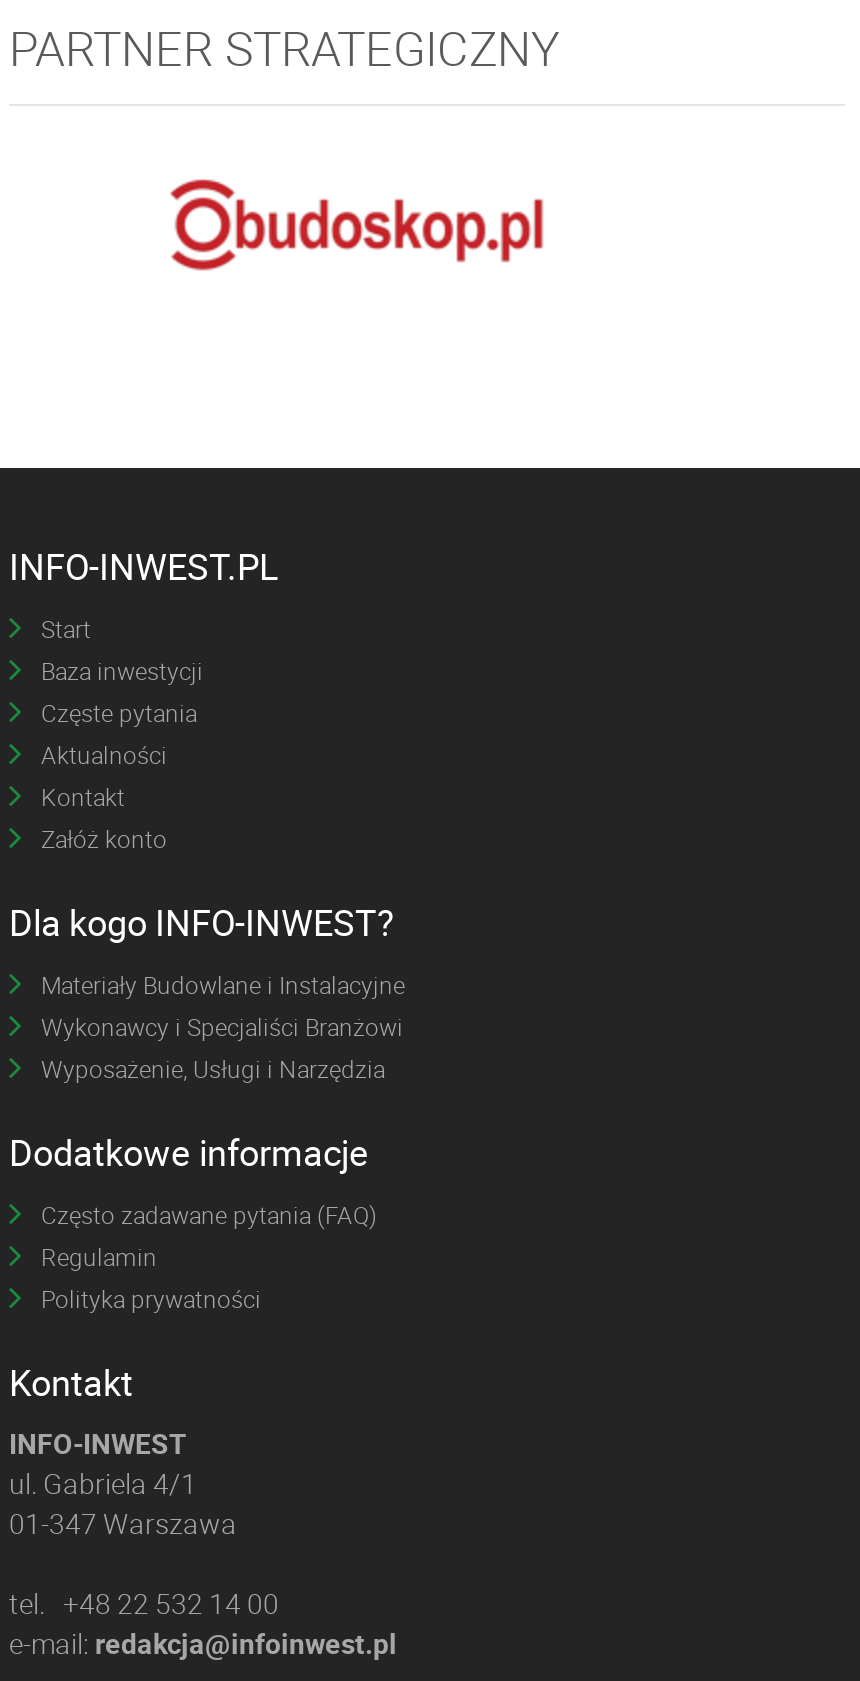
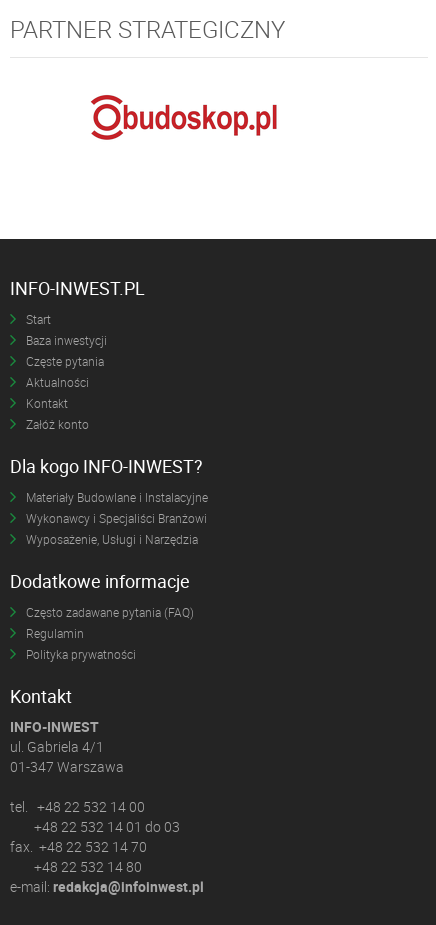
none -> [10,817,180,876] +48 22 532 14 01 do 03 | fax. +48 22 532 14 70 | +48 22 532 14 80

